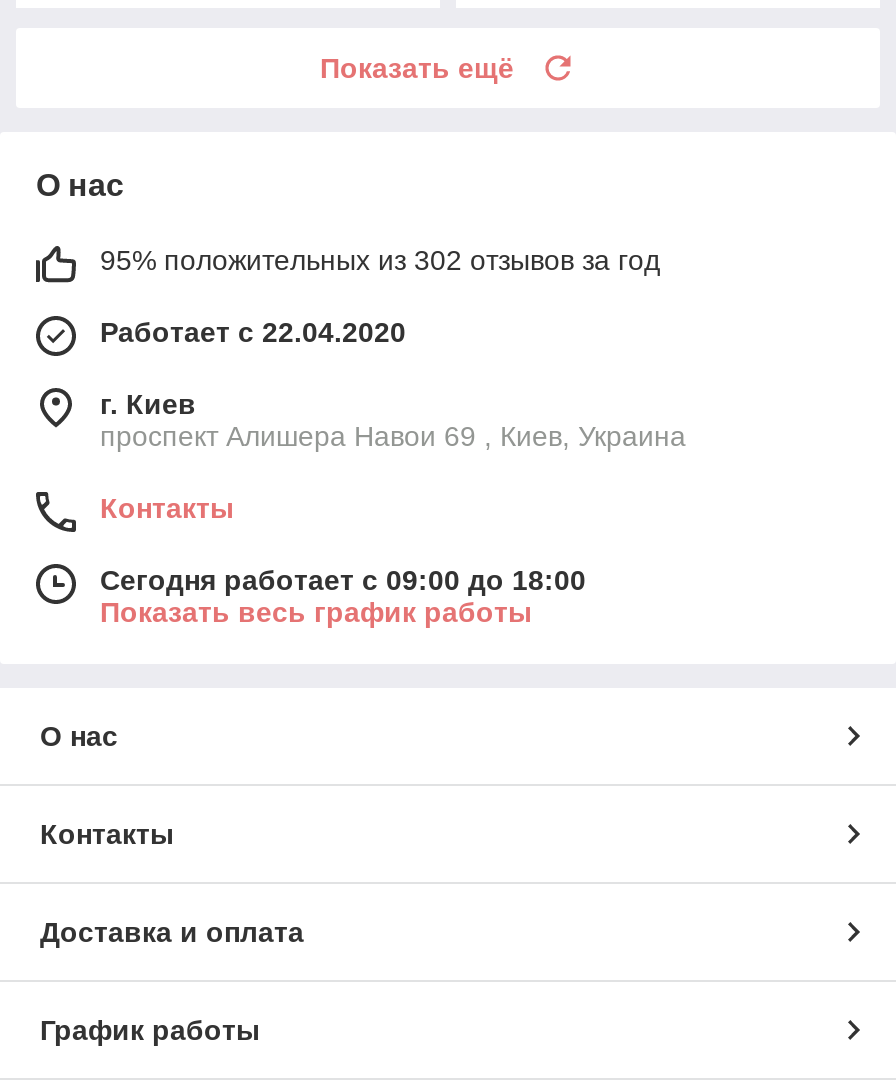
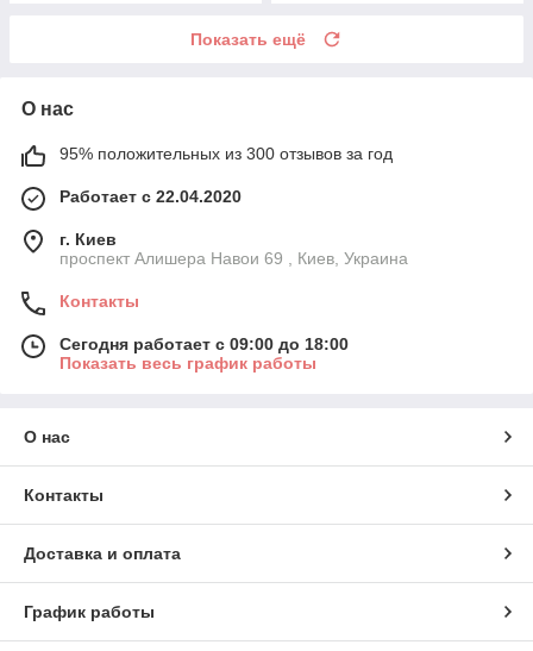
[100,245,660,277] 95% положительных из 302 отзывов за год -> [59,144,393,164] 95% положительных из 300 отзывов за год

